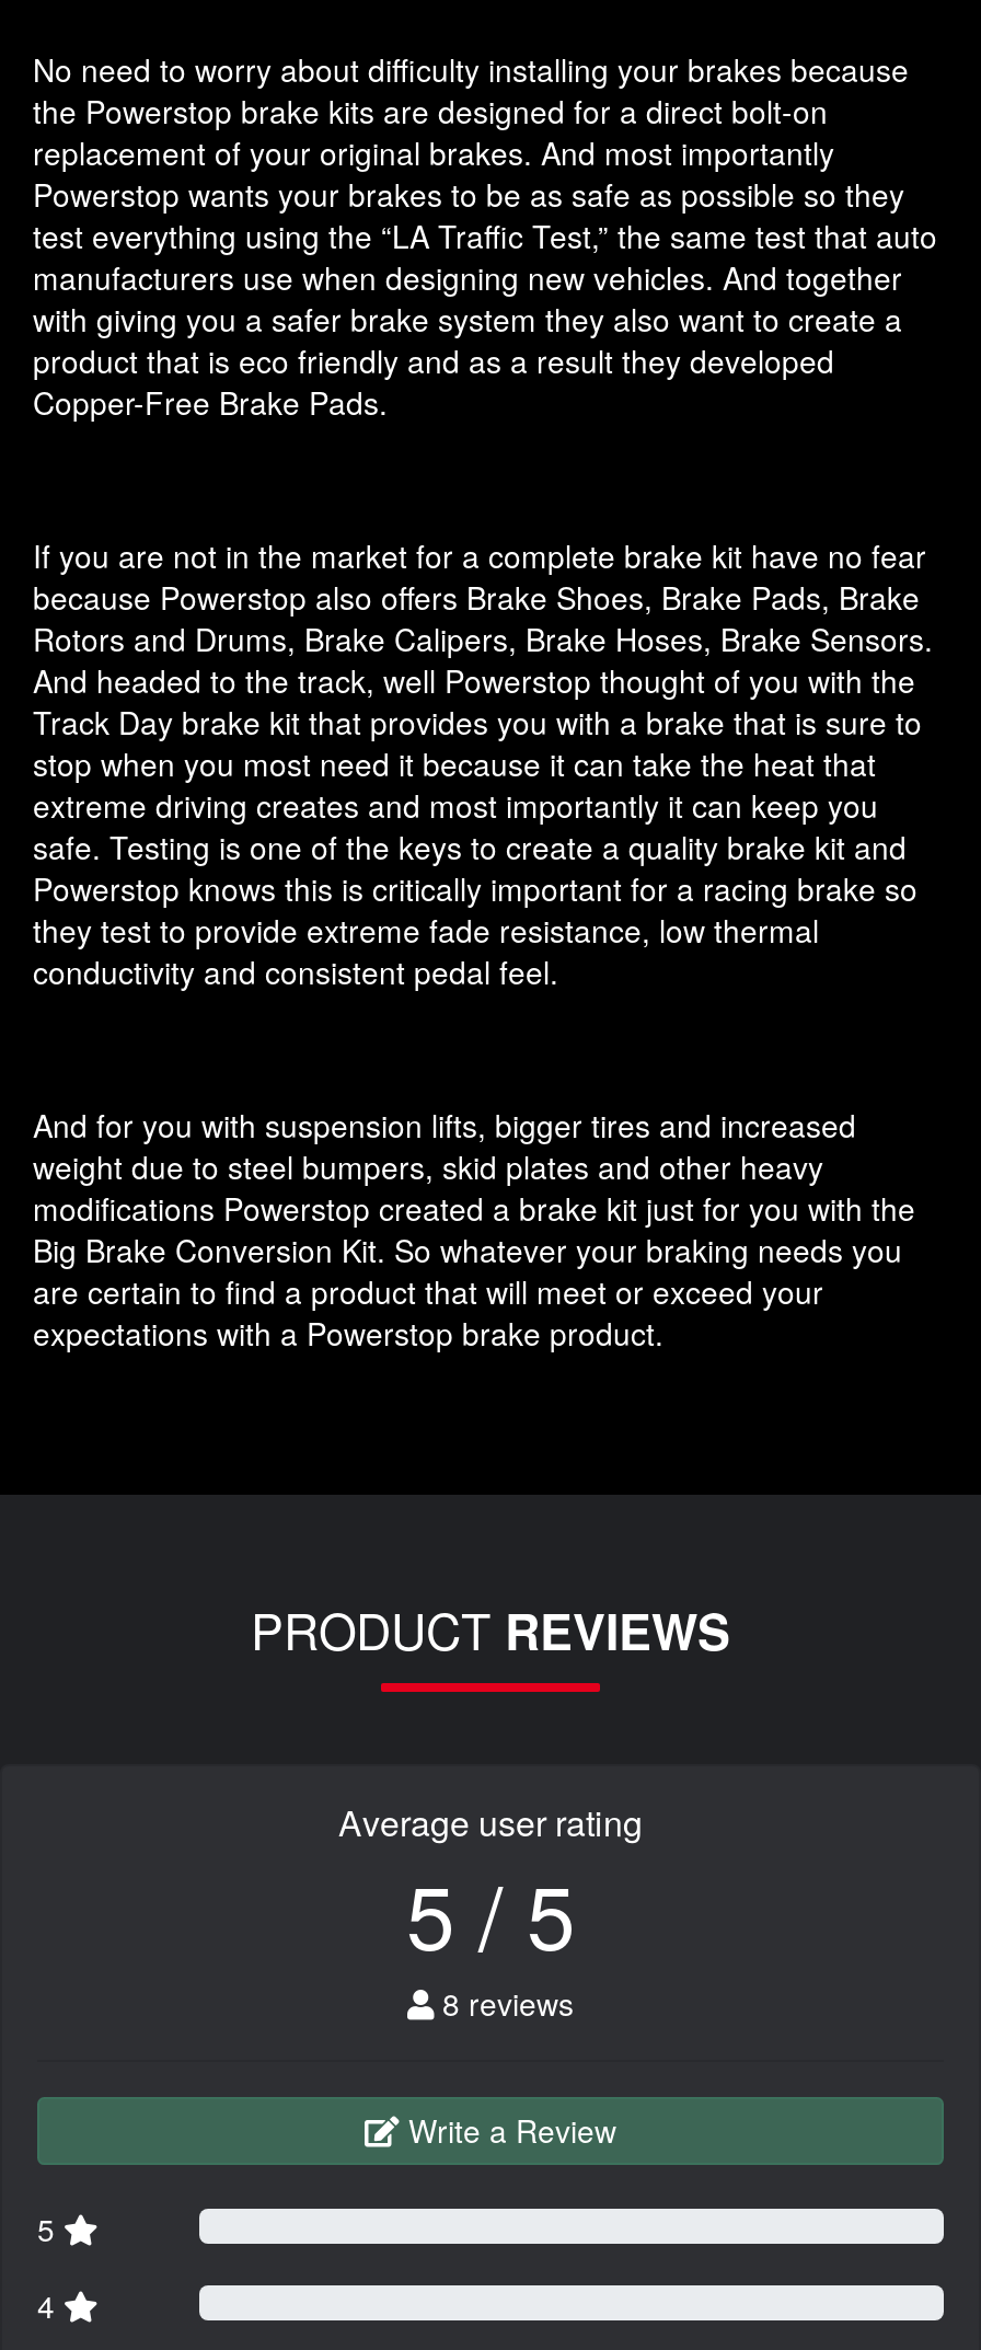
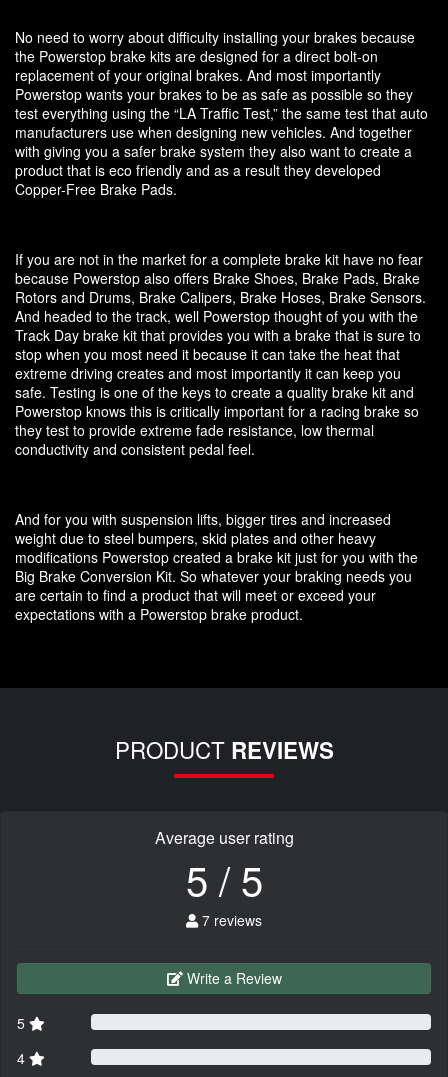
[434,1980,574,2024] 8 reviews -> [198,910,262,930] 7 reviews

